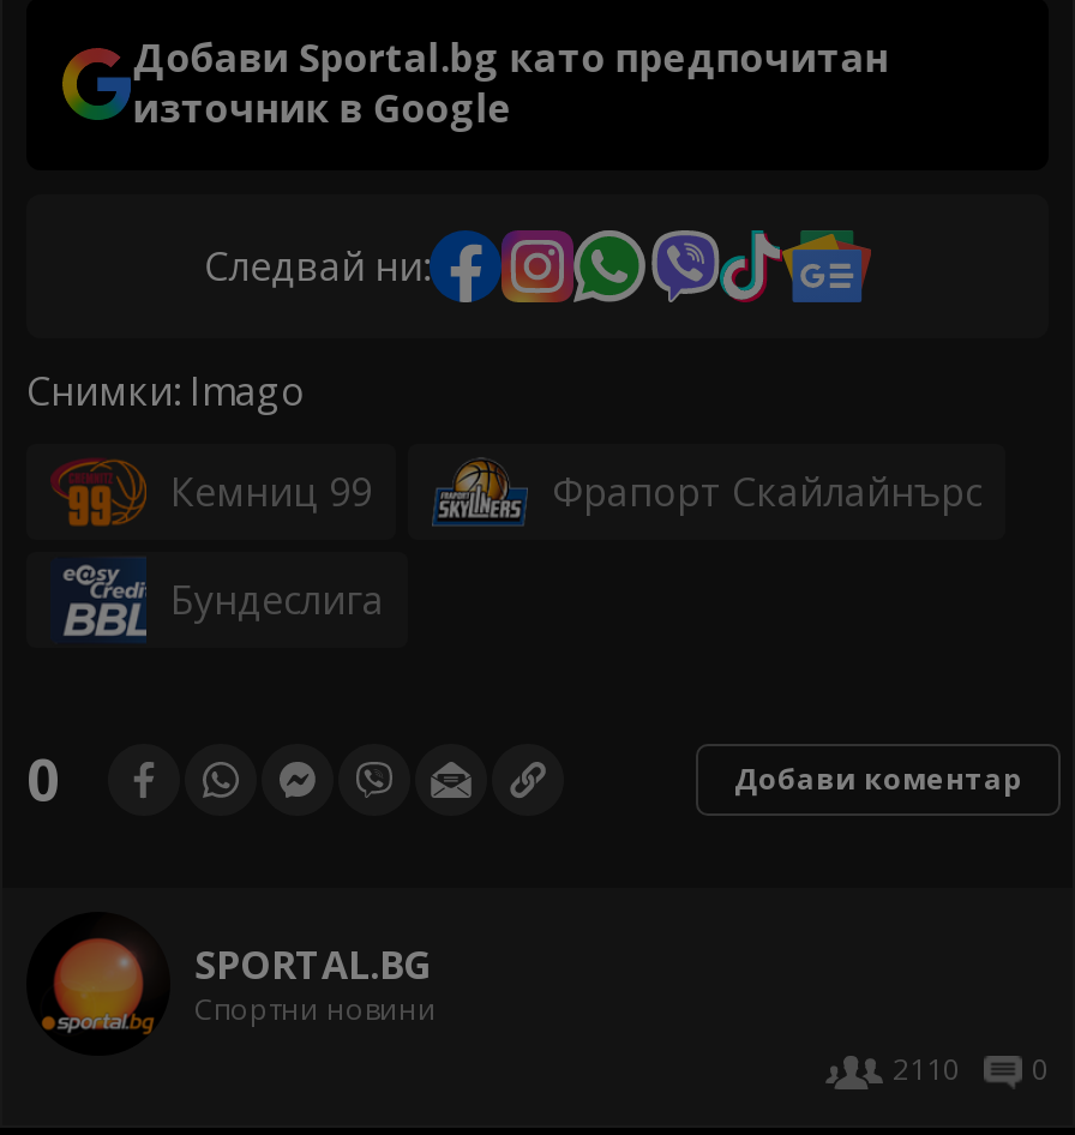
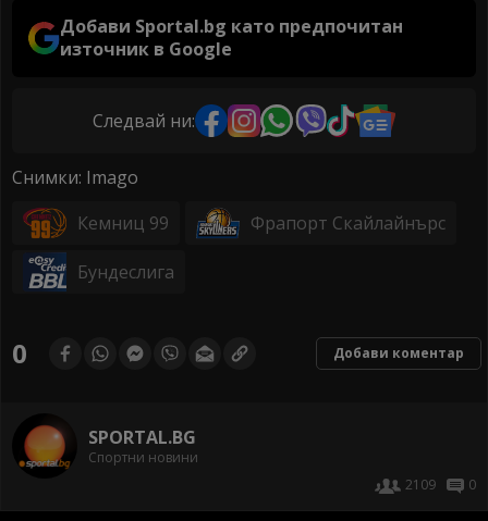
[893,1049,1049,1090] 2110 0 -> [405,475,476,494] 2109 0

